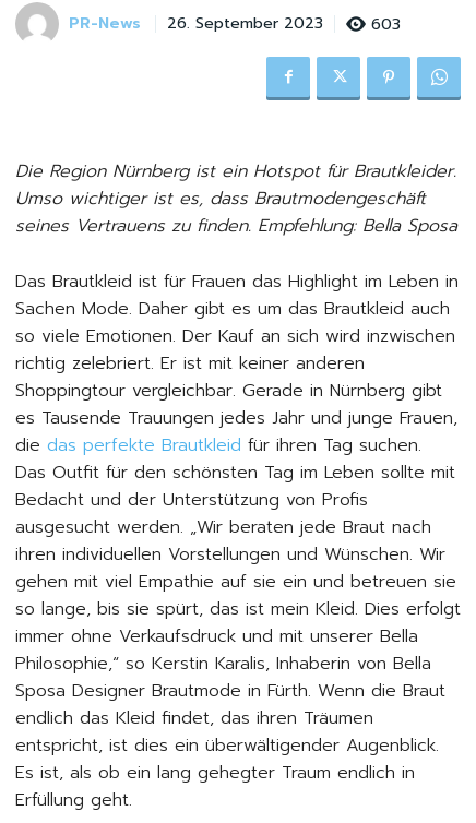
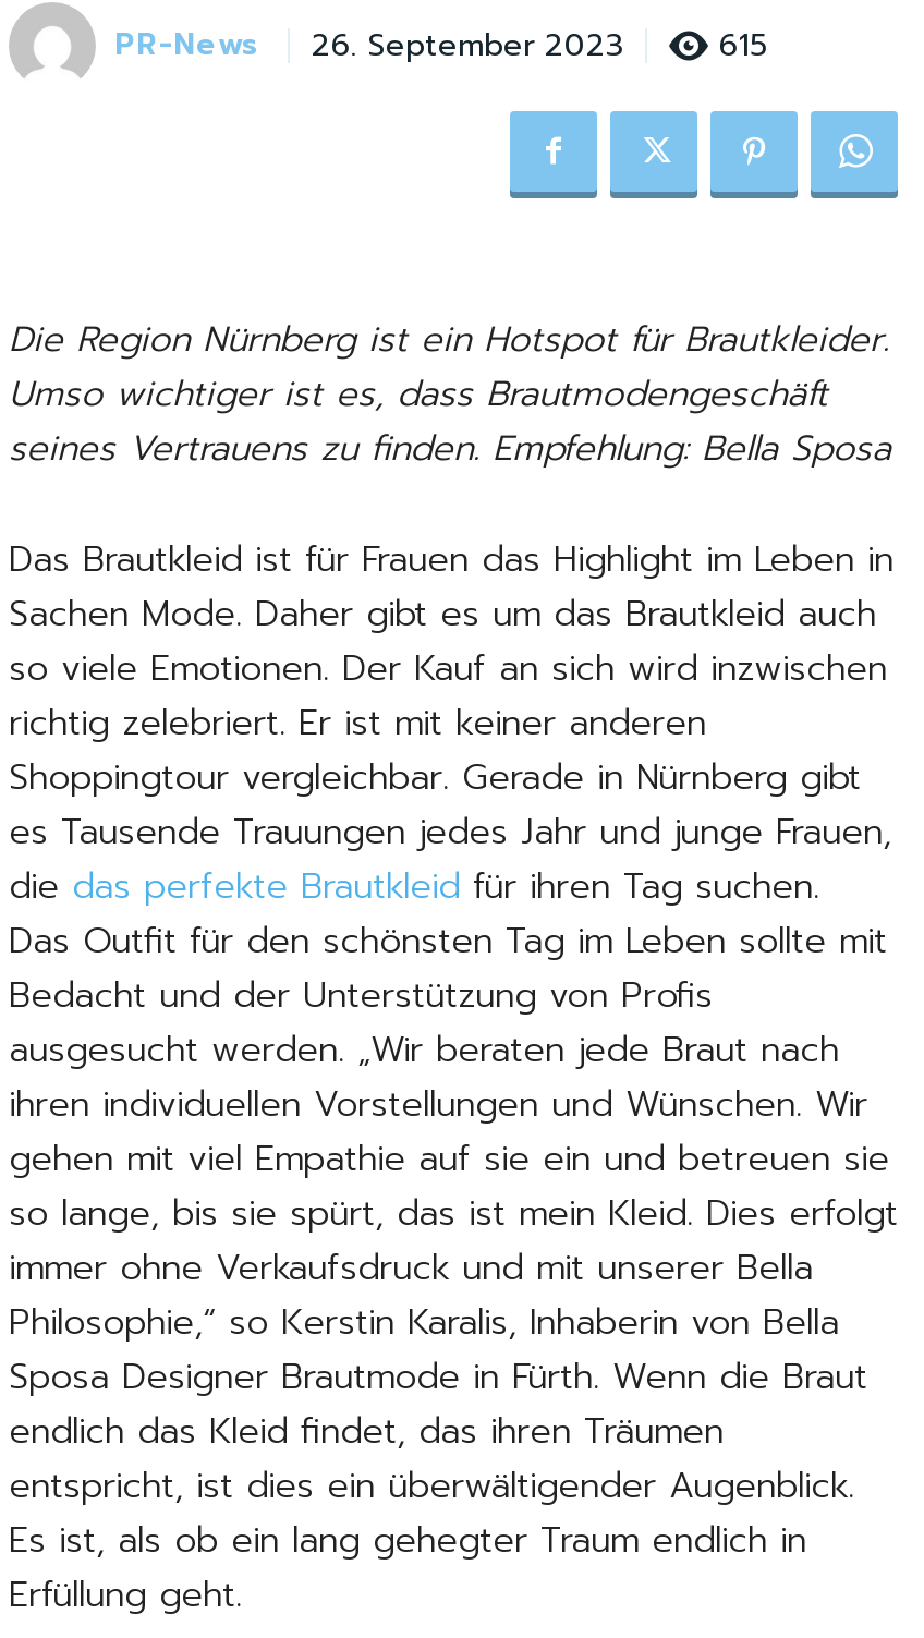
[371,12,401,35] 603 -> [719,22,767,68] 615

